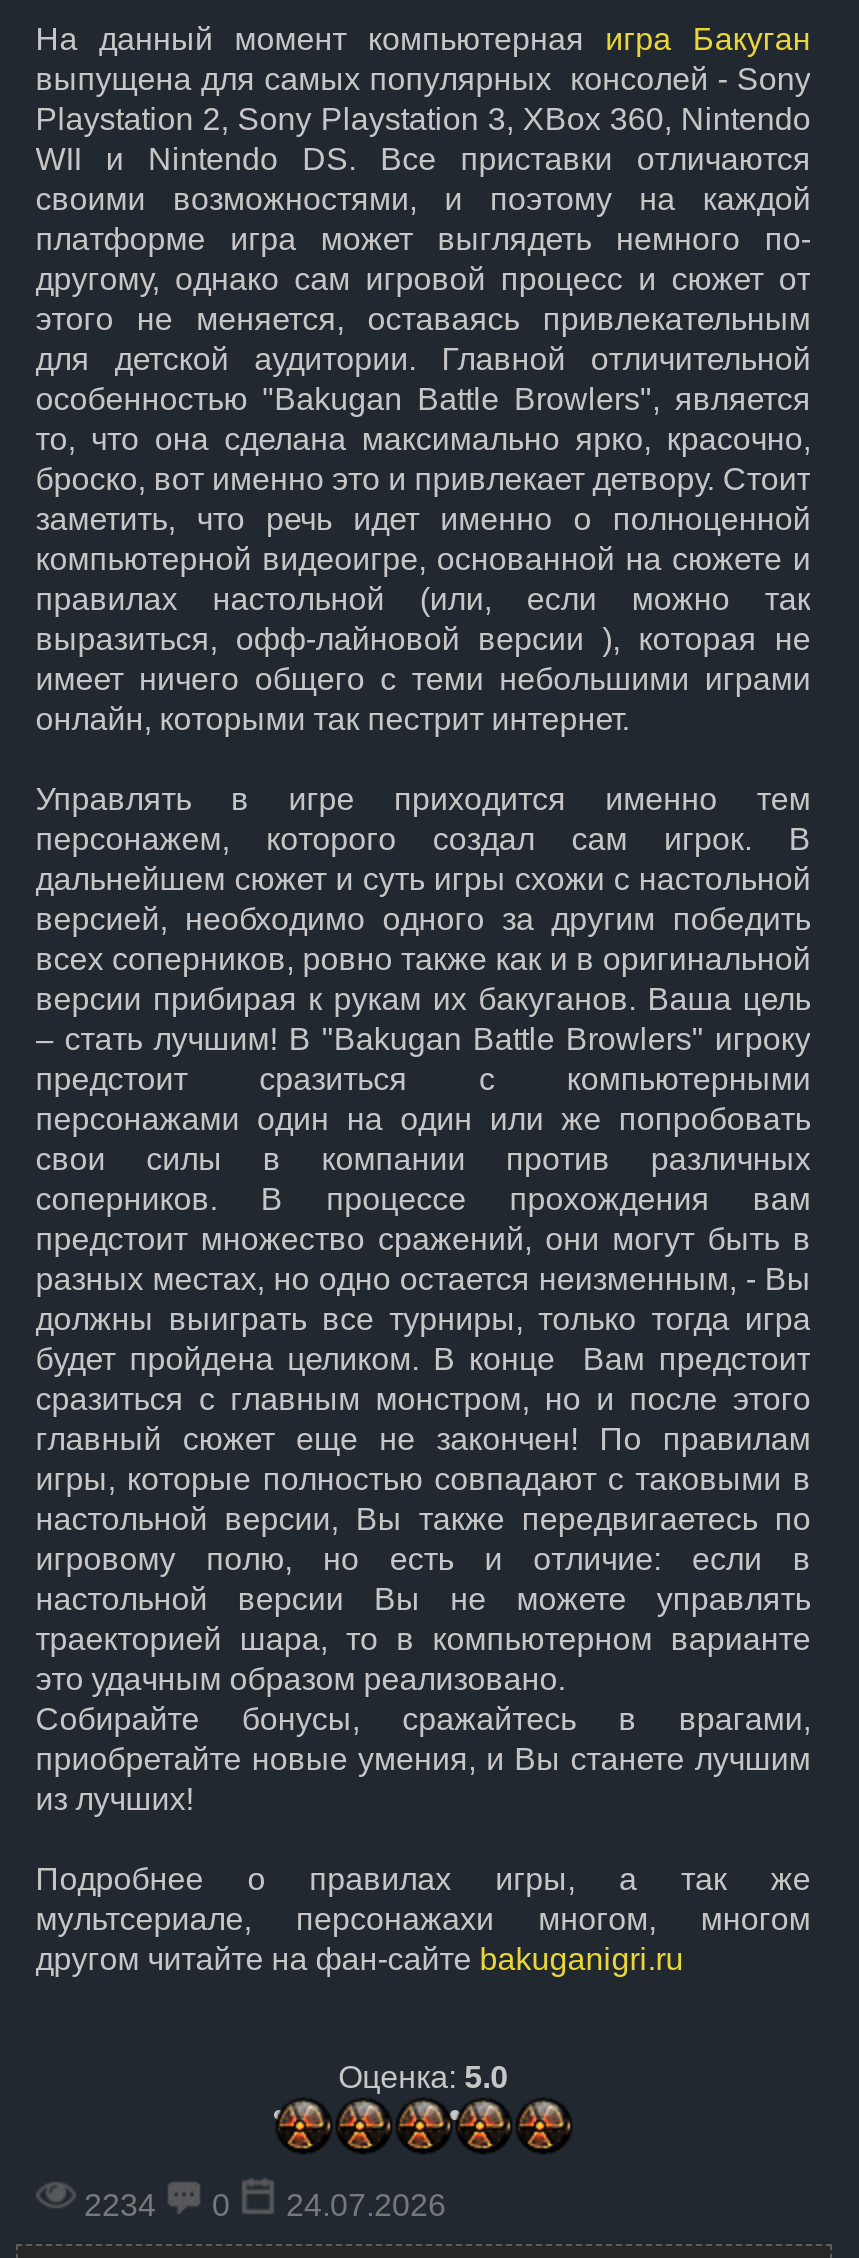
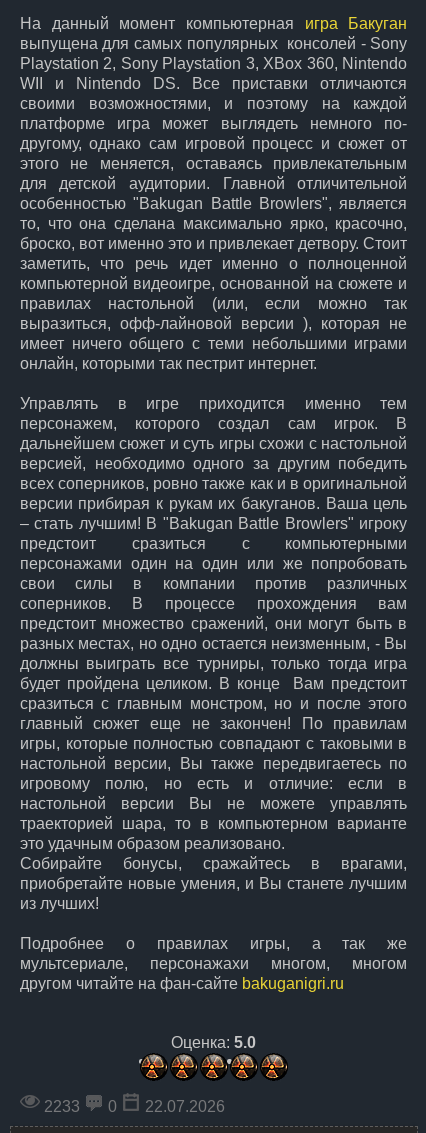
[76,2188,164,2222] 2234 -> [40,1098,84,1115] 2233
[278,2188,446,2222] 24.07.2026 -> [141,1098,225,1115] 22.07.2026

